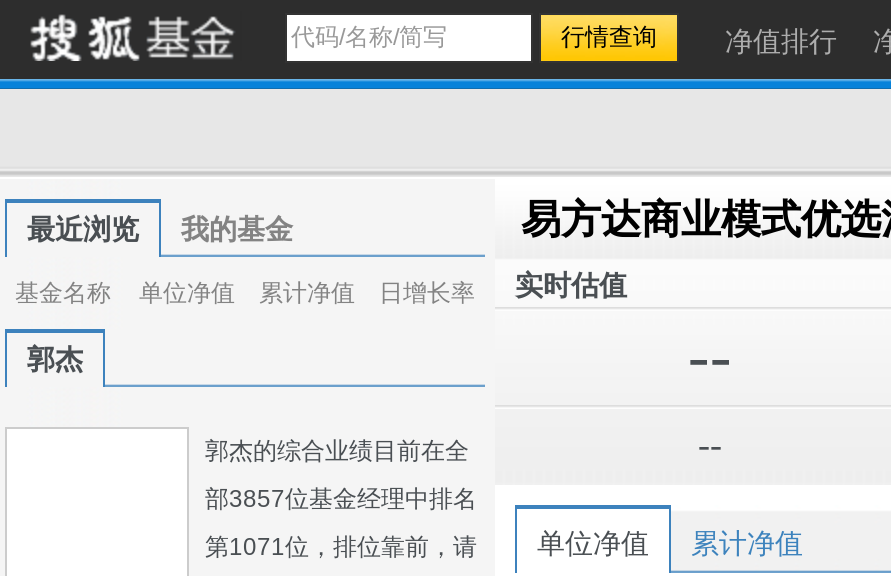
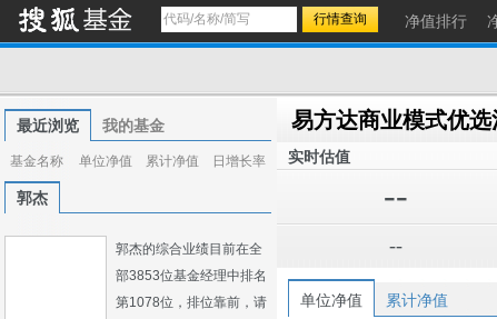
[205,485,477,513] 部3857位基金经理中排名 -> [116,268,267,283] 部3853位基金经理中排名
[205,533,477,561] 第1071位，排位靠前，请 -> [116,295,267,310] 第1078位，排位靠前，请

